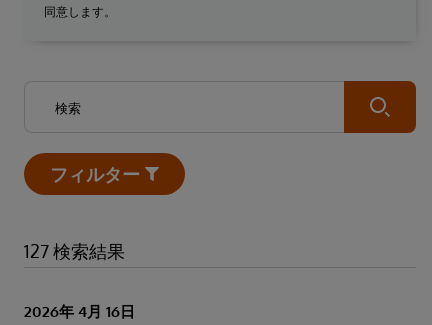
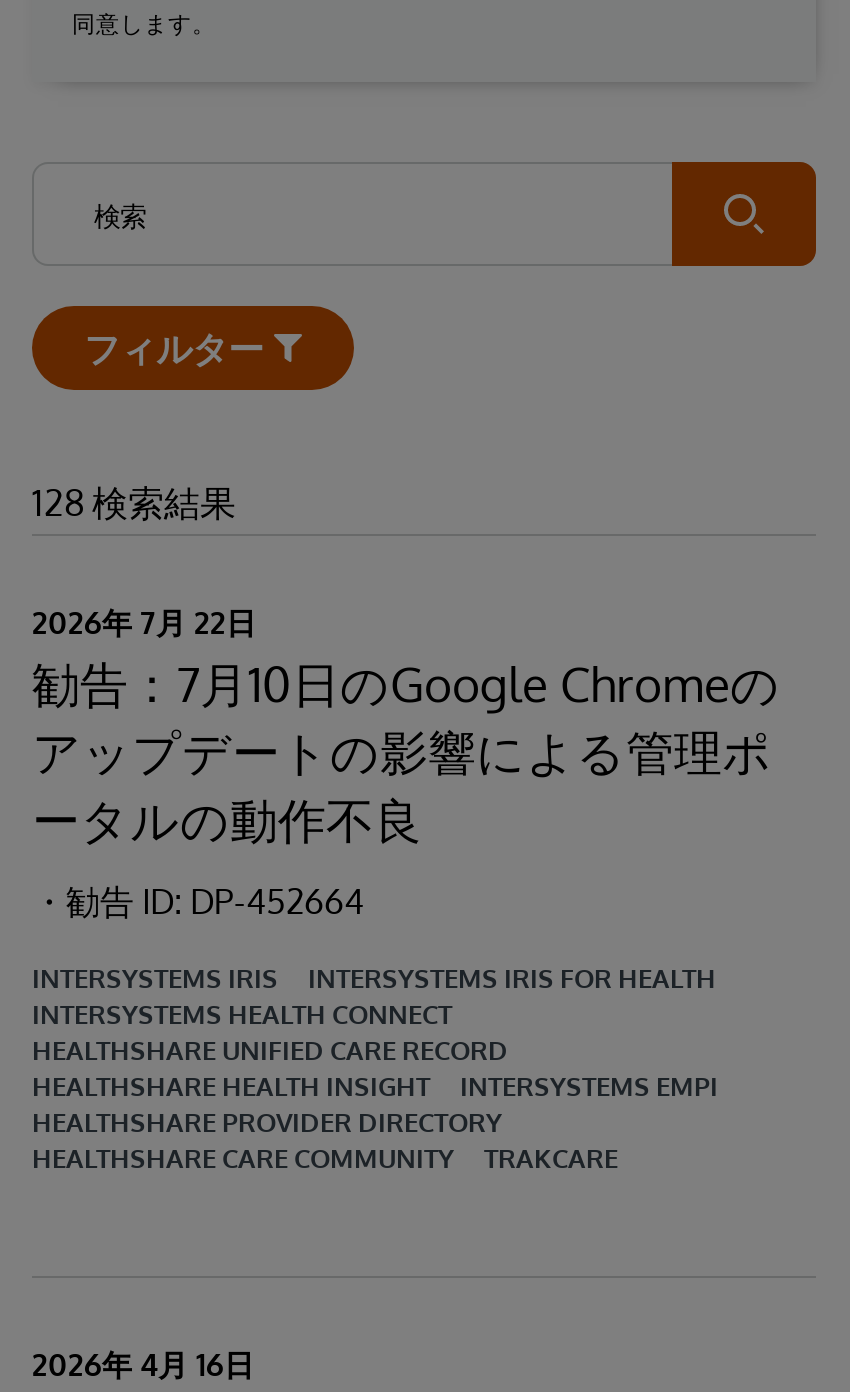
[24,240,125,262] 127 検索結果 -> [32,480,780,1174] 128 検索結果 | 2026年 7月 22日 | 勧告：7月10日のGoogle Chromeの | アップデートの影響による管理ポ | ータルの動作不良 | ・勧告 ID: DP-452664 | INTERSYSTEMS IRIS | INTERSYSTEMS IRIS FOR HEALTH | INTERSYSTEMS HEALTH CONNECT | HEALTHSHARE UNIFIED CARE RECORD | HEALTHSHARE HEALTH INSIGHT | INTERSYSTEMS EMPI | HEALTHSHARE PROVIDER DIRECTORY | HEALTHSHARE CARE COMMUNITY | TRAKCARE

